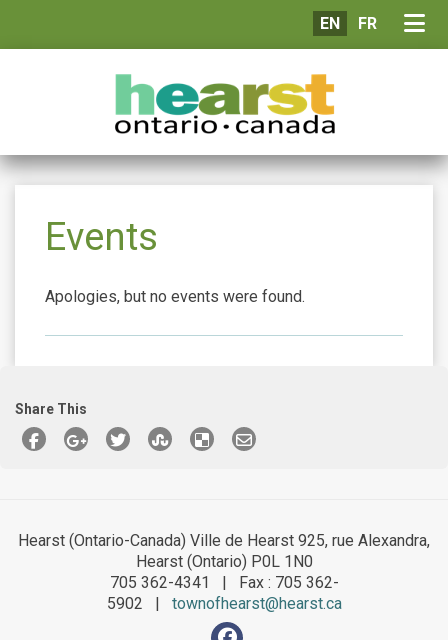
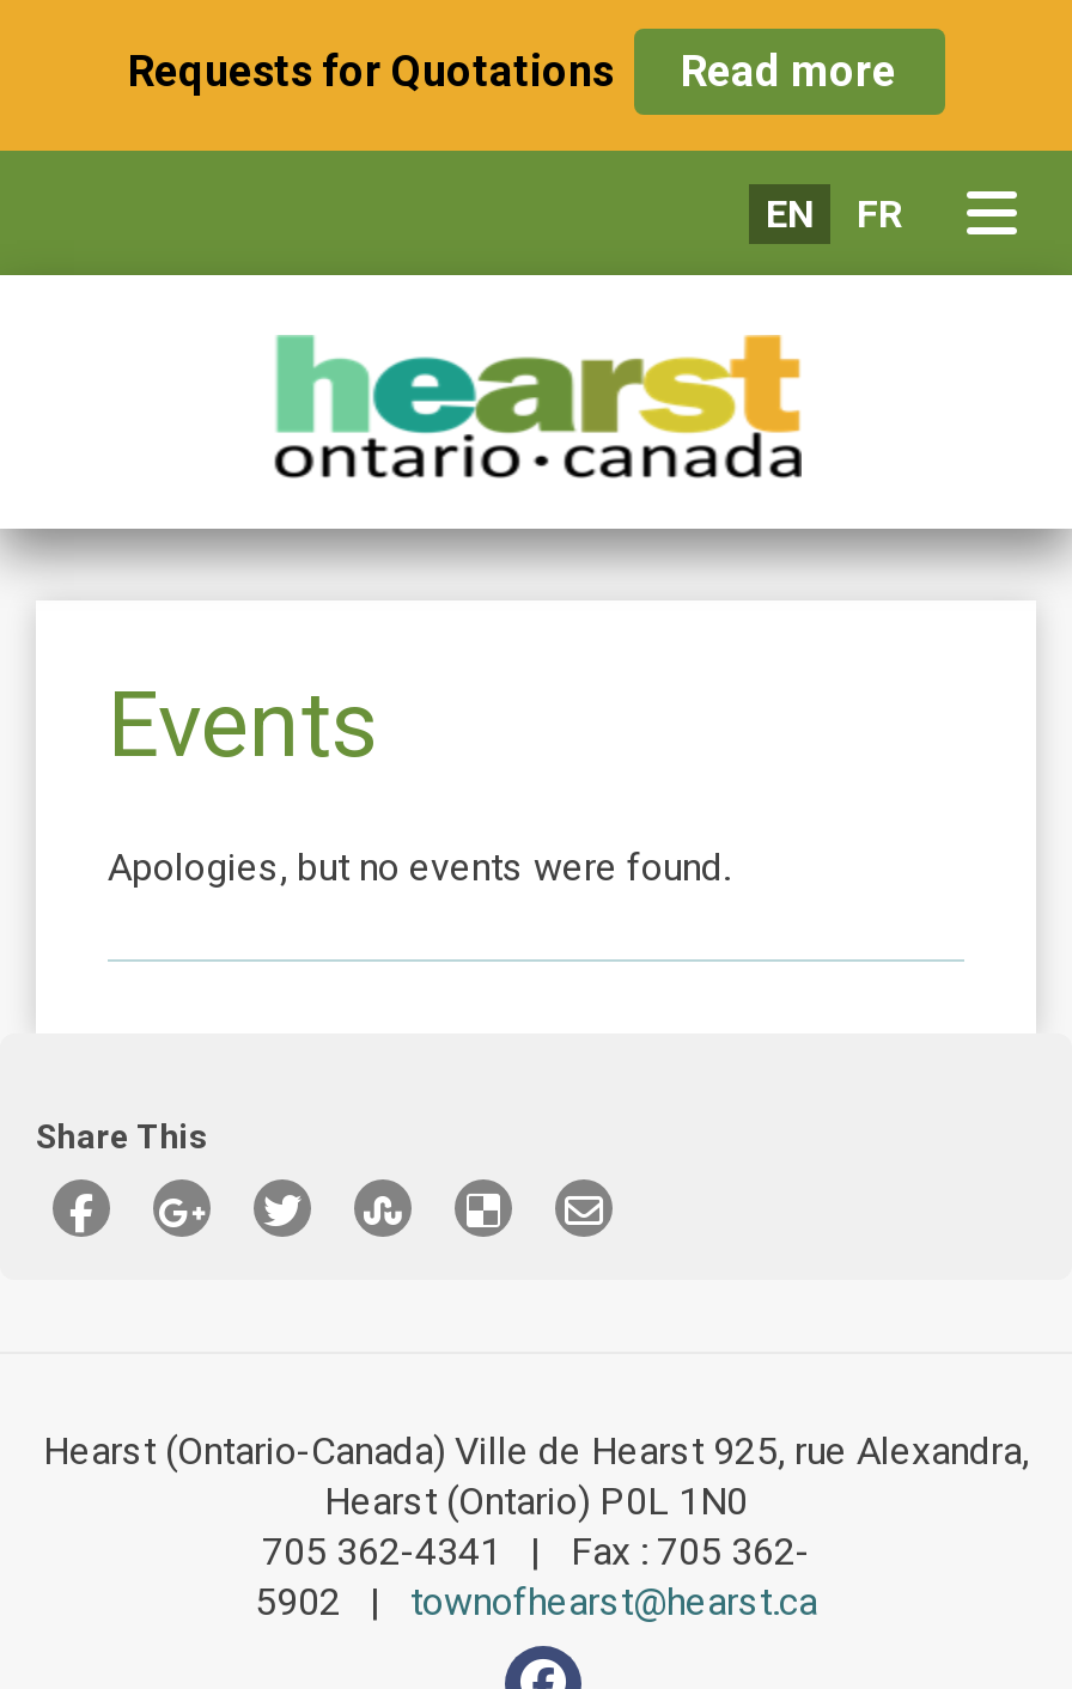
none -> [128,45,896,96] Requests for Quotations | Read more

